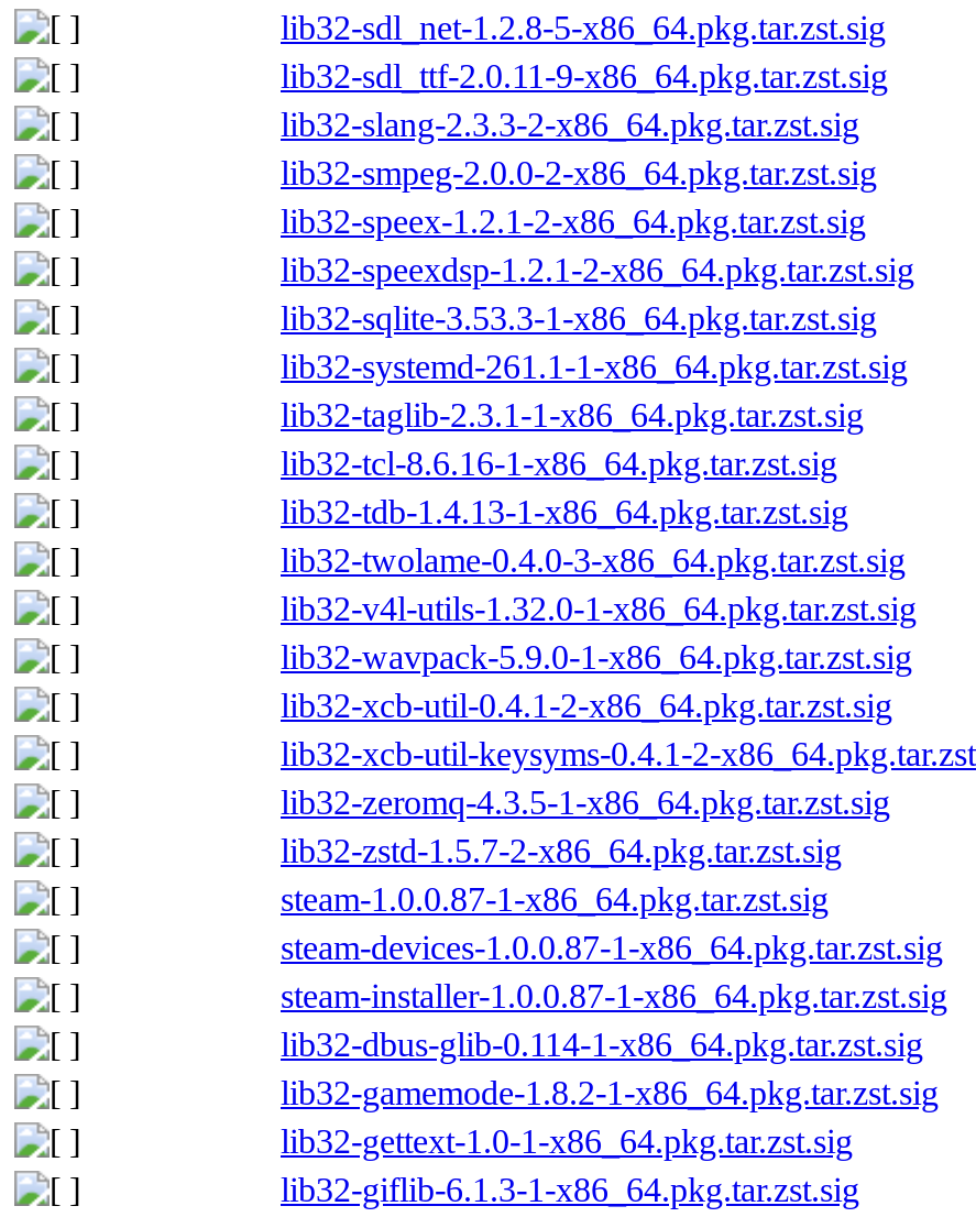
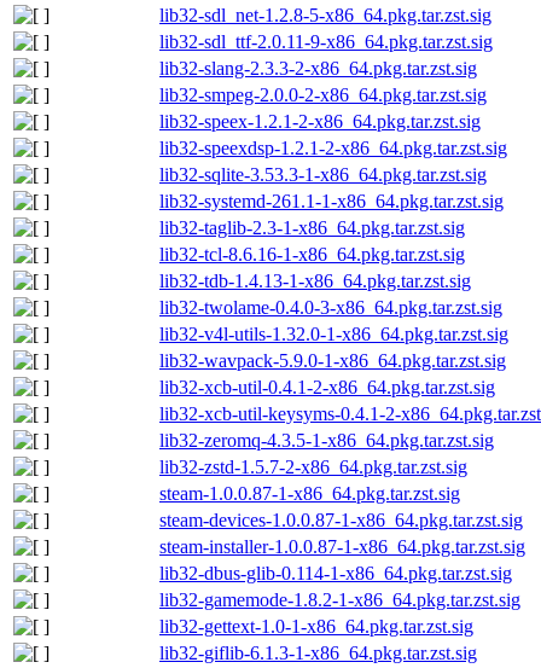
[281,396,864,433] lib32-taglib-2.3.1-1-x86_64.pkg.tar.zst.sig -> [159,217,465,238] lib32-taglib-2.3-1-x86_64.pkg.tar.zst.sig

